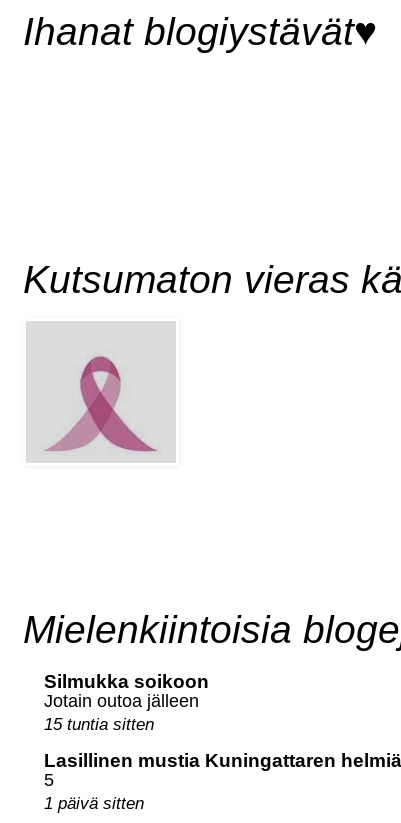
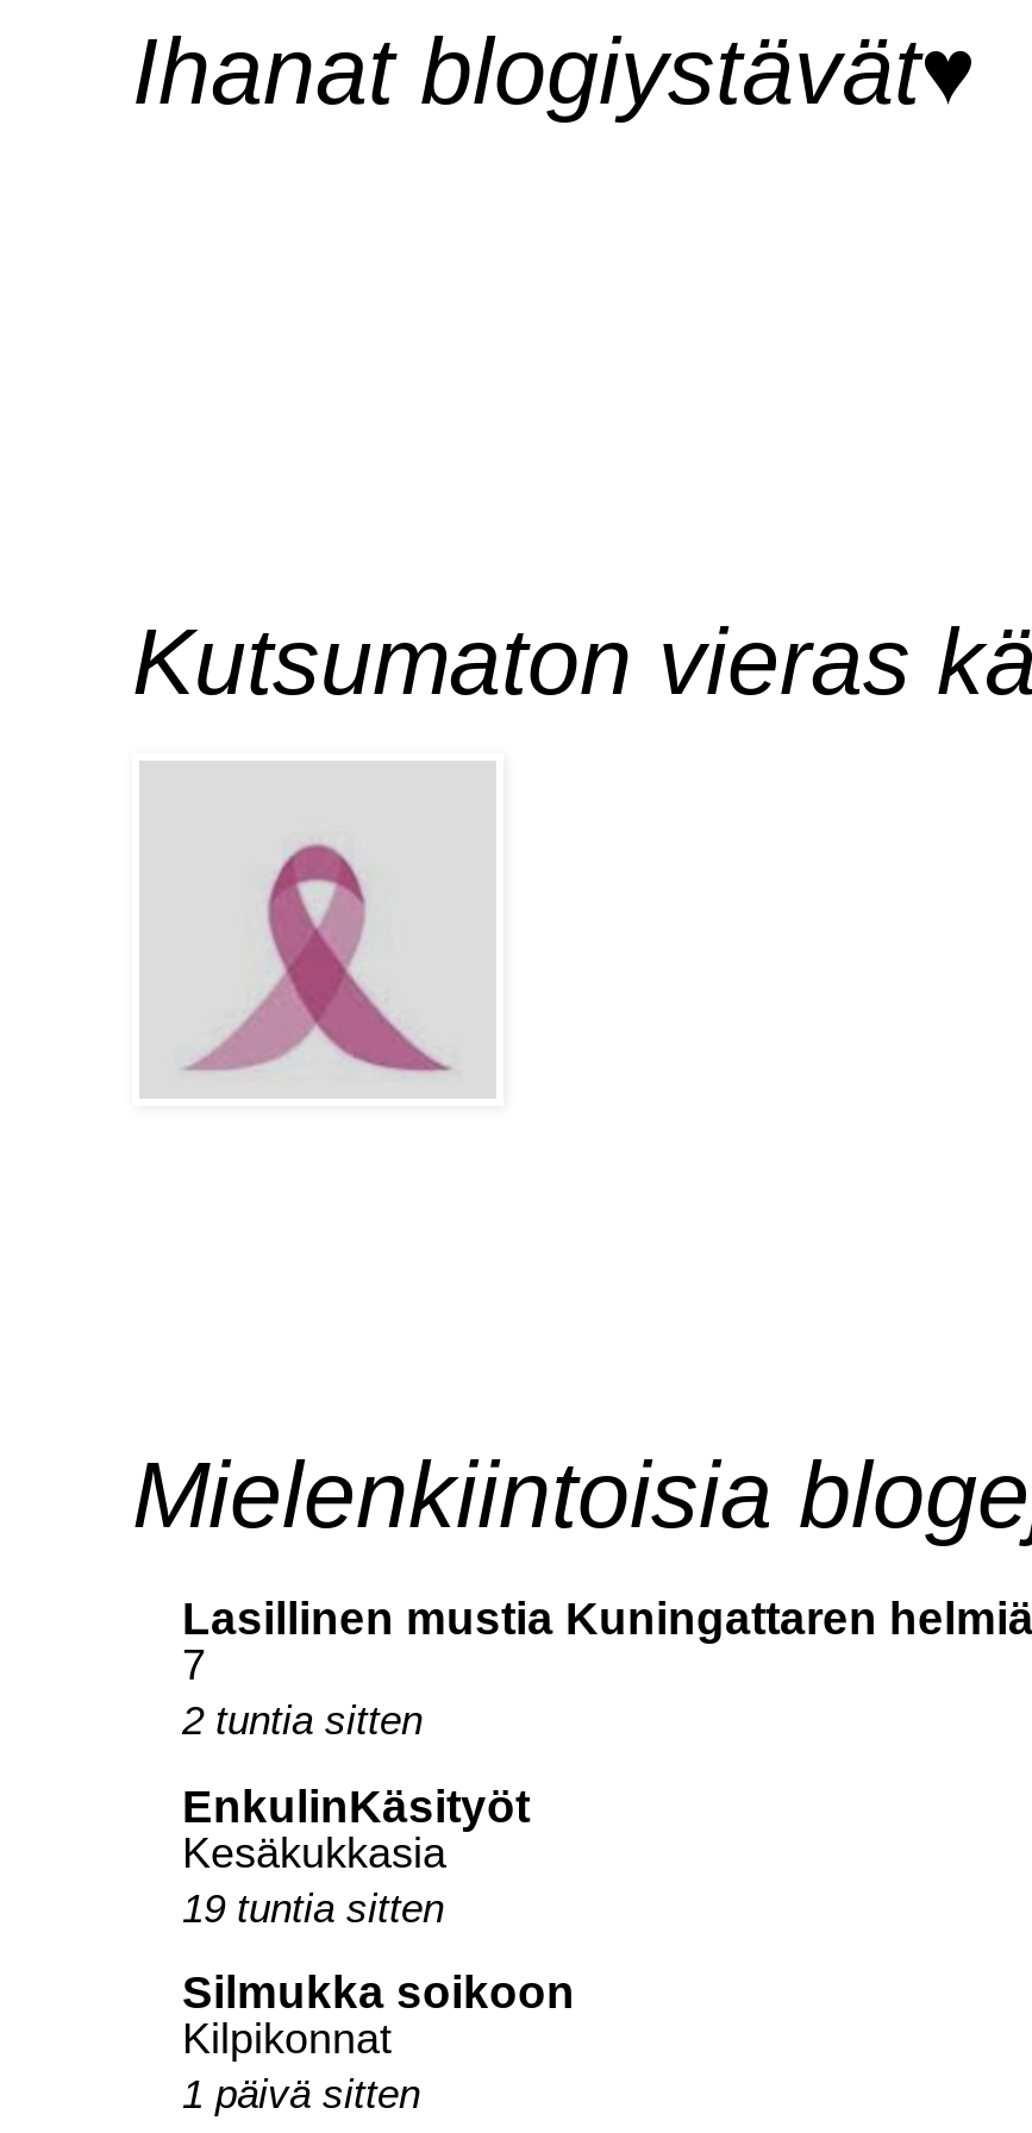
none -> [182,1643,530,1932] 7 | 2 tuntia sitten | EnkulinKäsityöt | Kesäkukkasia | 19 tuntia sitten
moved [44,671,209,692] -> [182,1969,575,2019]: Silmukka soikoon
[44,691,199,790] Jotain outoa jälleen | 15 tuntia sitten | 5 -> [182,2016,392,2064] Kilpikonnat
moved [44,750,401,771] -> [182,1595,1032,1645]: Lasillinen mustia Kuningattaren helmiä

